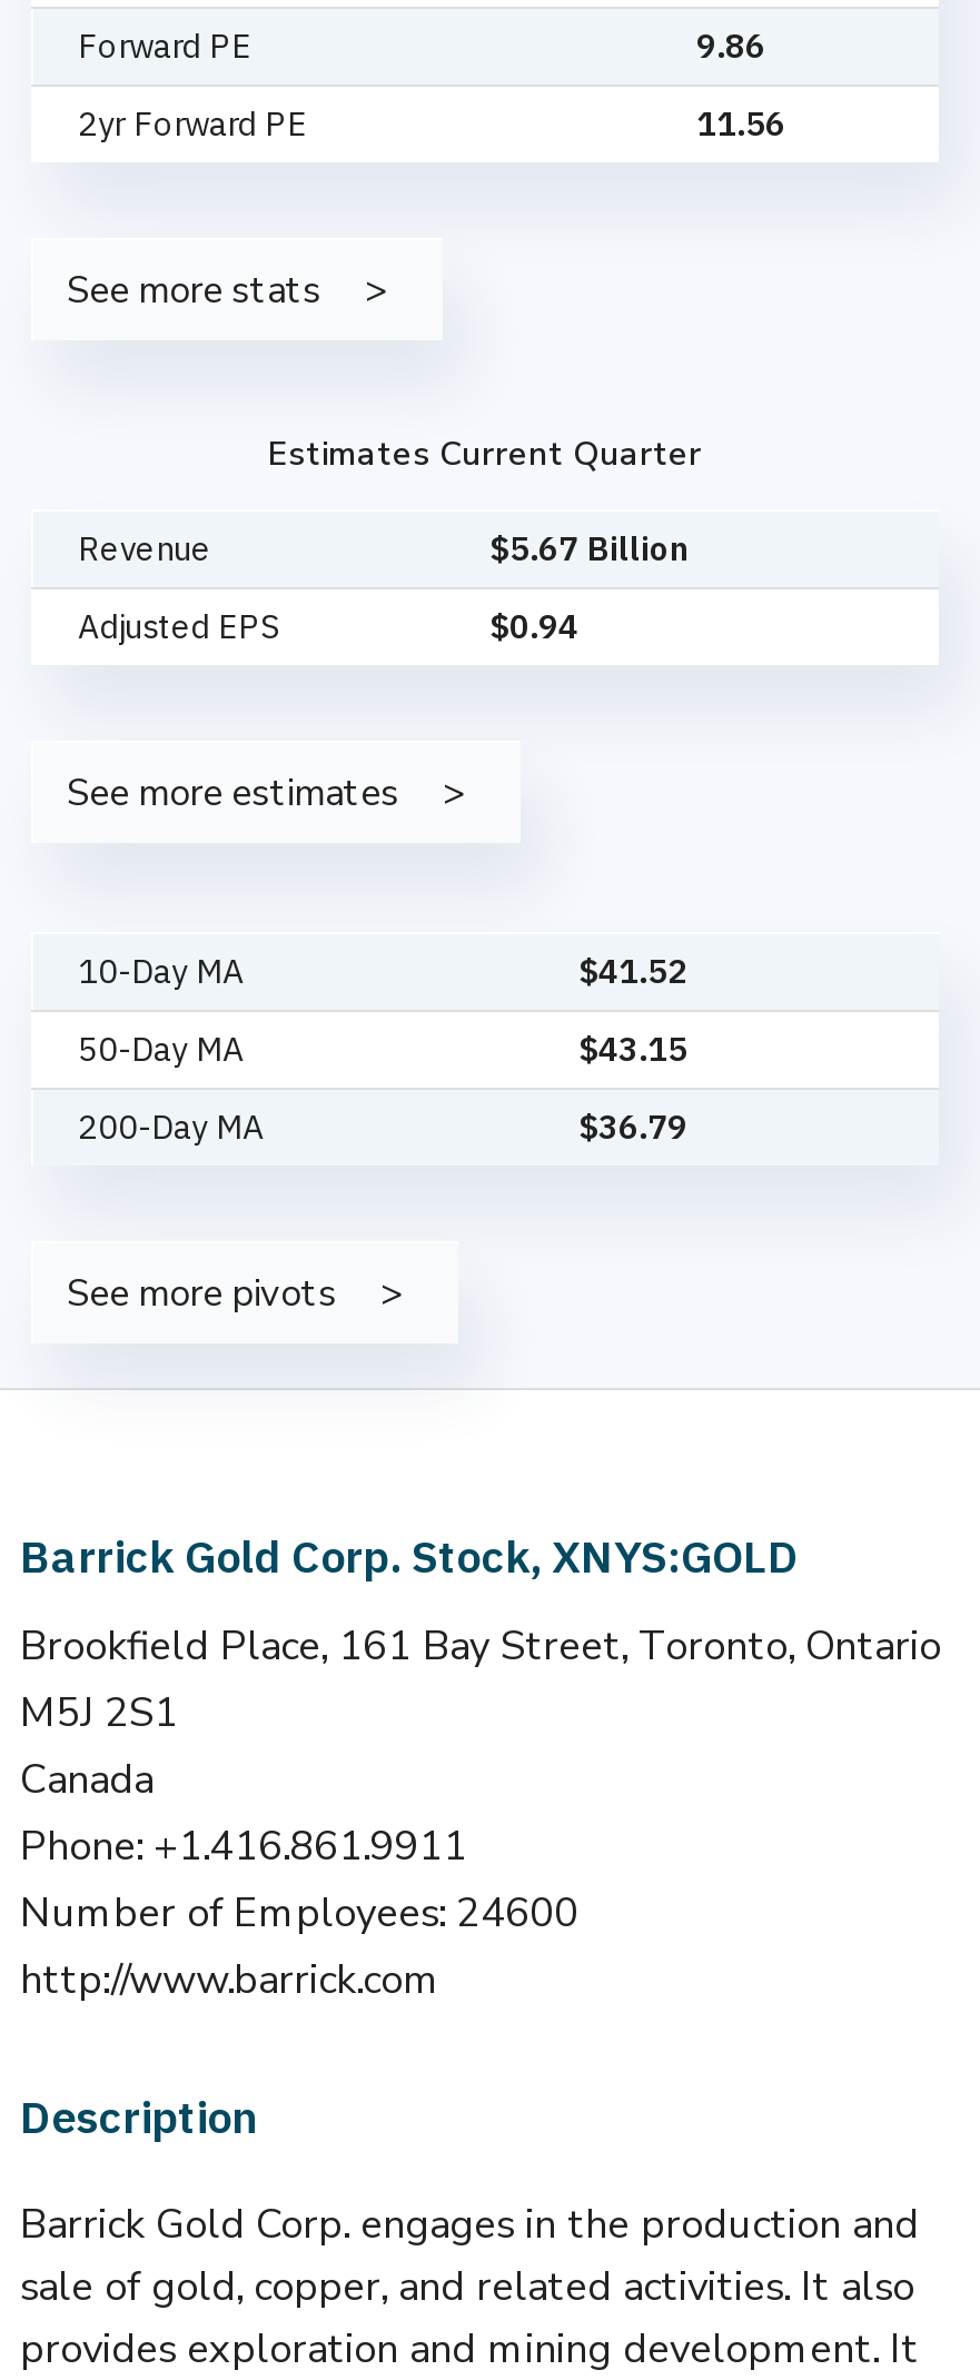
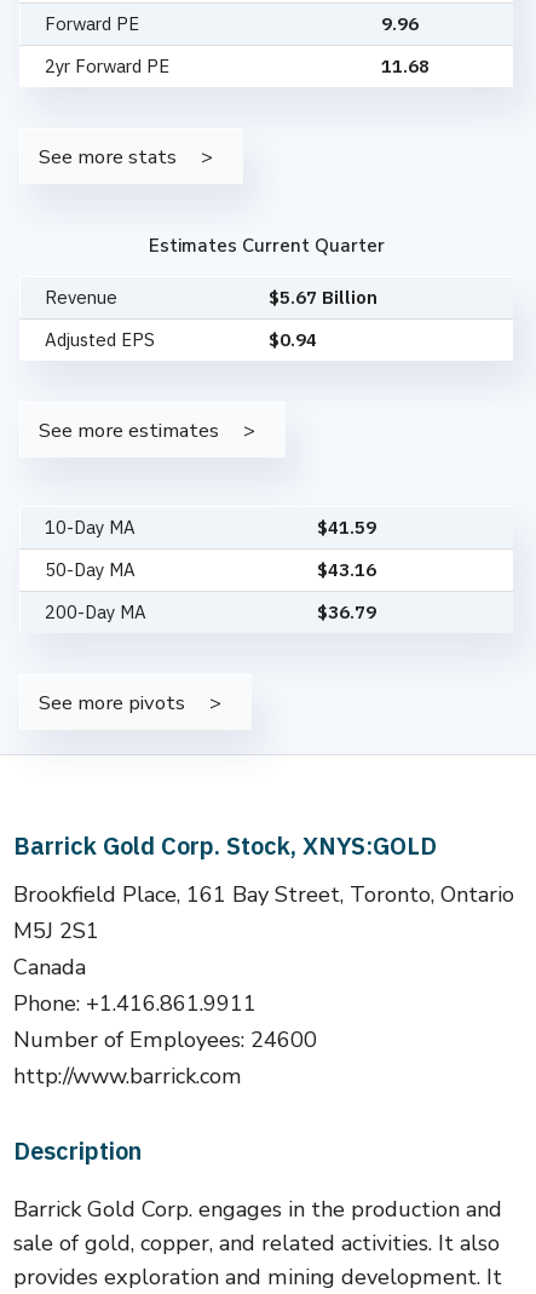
[696,24,765,67] 9.86 -> [381,12,419,35] 9.96
[696,102,785,145] 11.56 -> [381,54,430,77] 11.68
[578,950,687,992] $41.52 -> [317,516,376,539] $41.59
[578,1028,687,1070] $43.15 -> [317,558,376,581] $43.16

